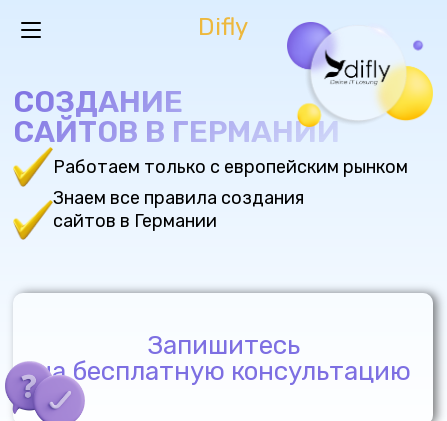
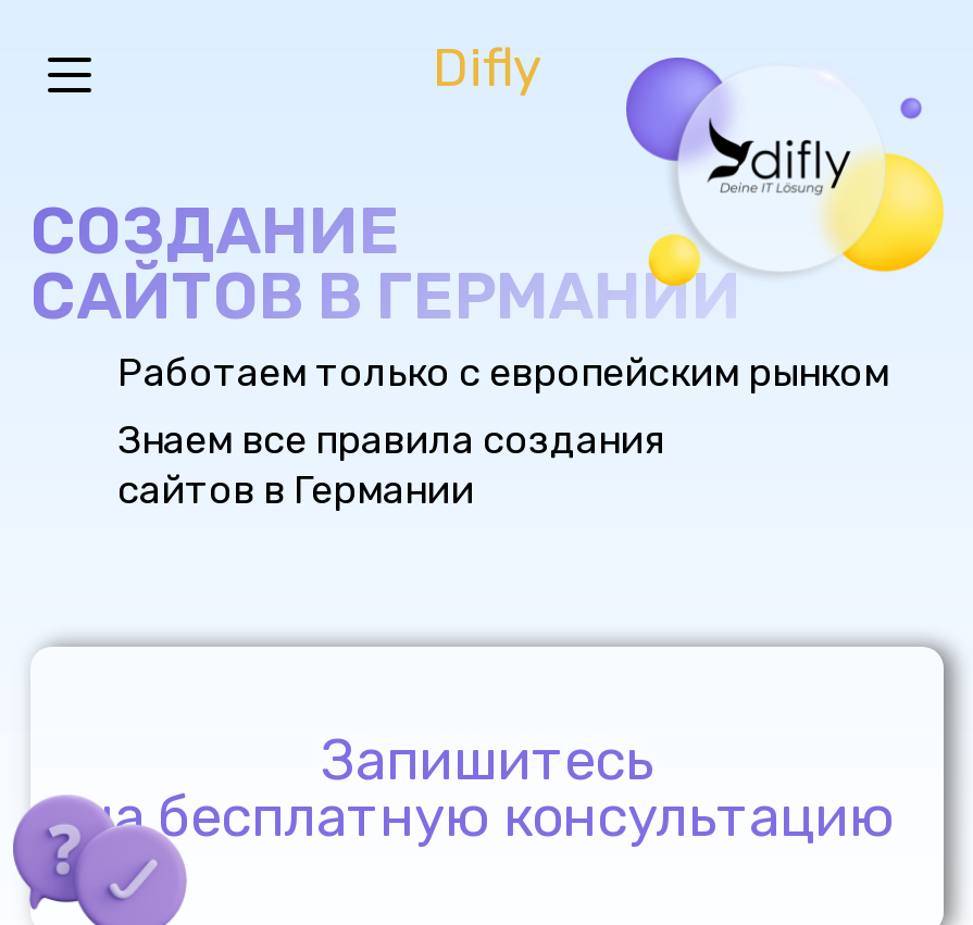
[12,153,50,188] [image] -> none
[12,199,50,241] [image] -> none

